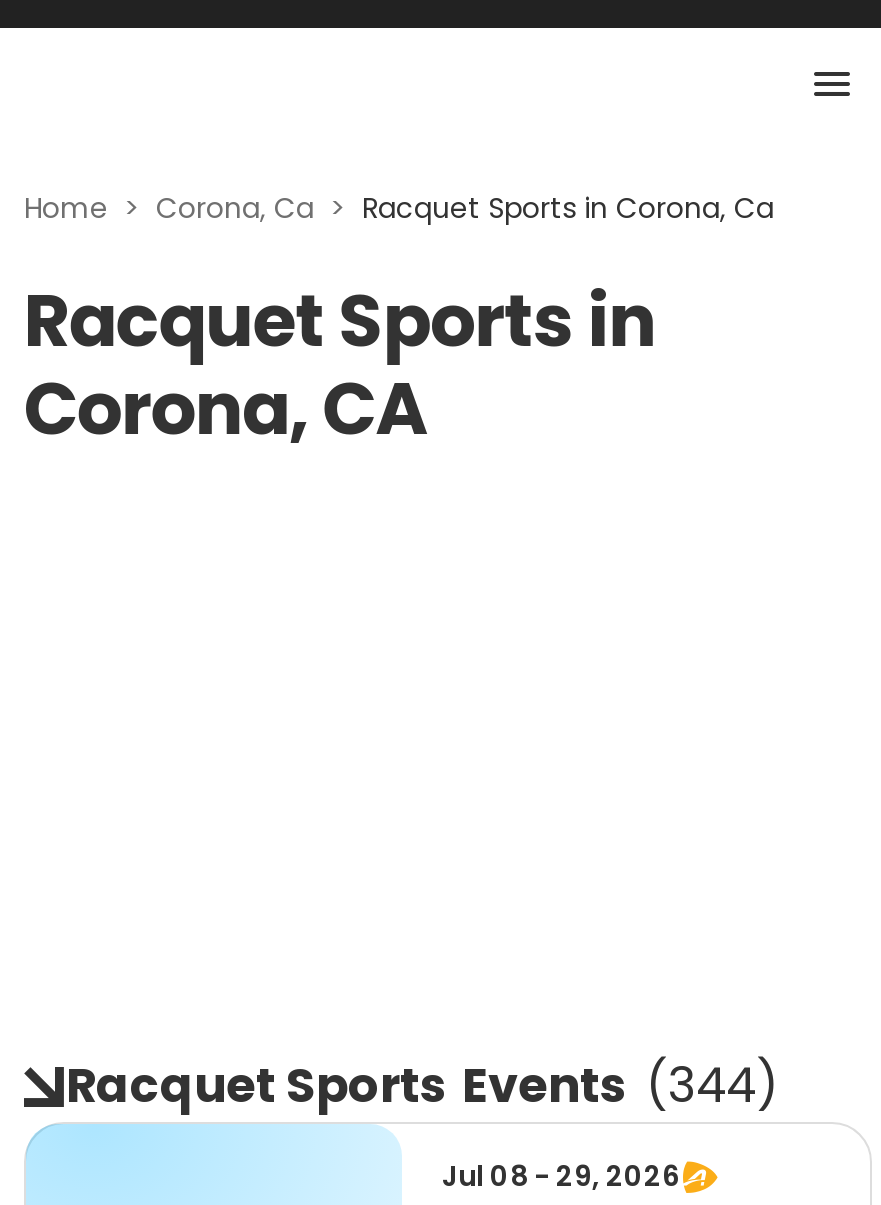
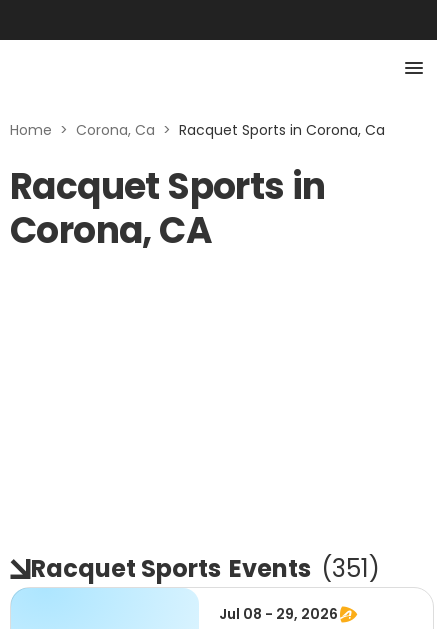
[66,1052,778,1118] Racquet Sports Events (344) -> [31,552,380,585] Racquet Sports Events (351)

